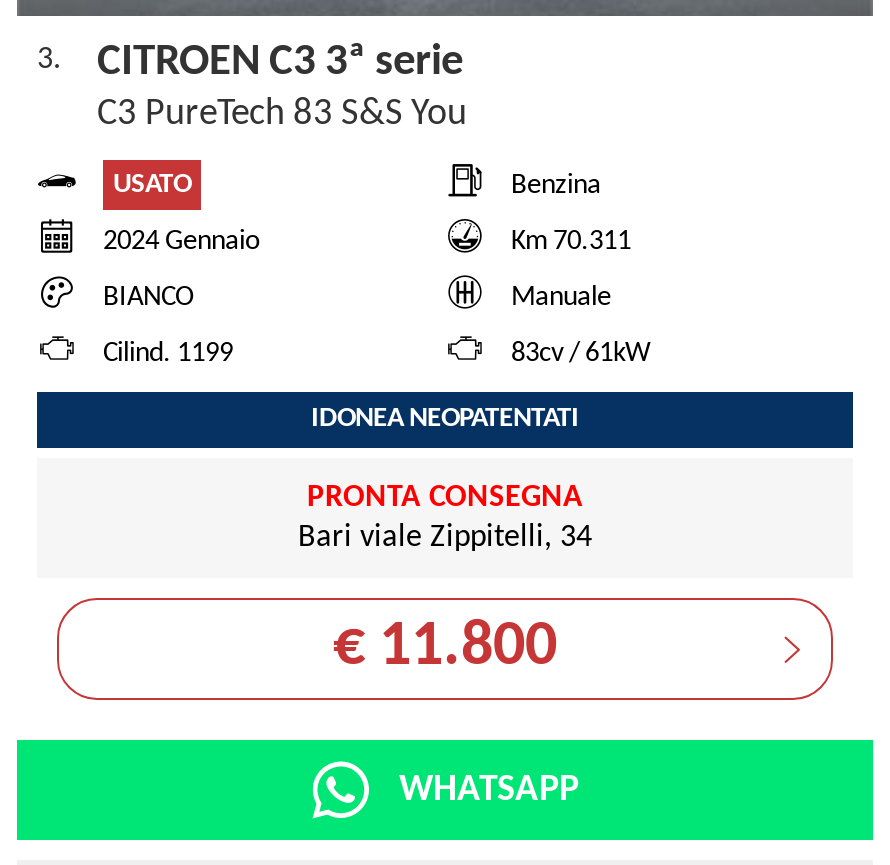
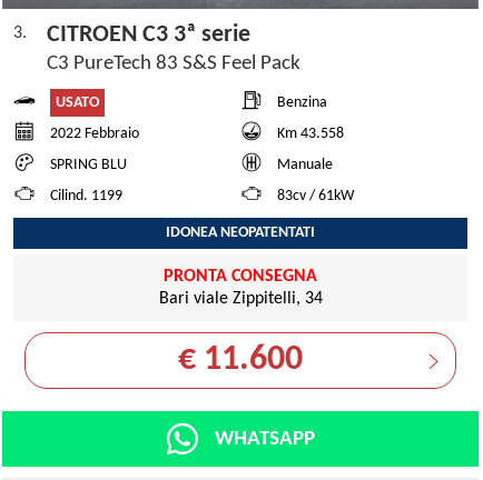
[97,96,475,134] C3 PureTech 83 S&S You -> [47,53,305,75] C3 PureTech 83 S&S Feel Pack
[103,227,631,257] 2024 Gennaio | Km 70.311 -> [50,126,344,143] 2022 Febbraio | Km 43.558
[103,283,193,313] BIANCO -> [50,157,127,174] SPRING BLU
[333,616,557,680] € 11.800 -> [178,342,303,378] € 11.600

